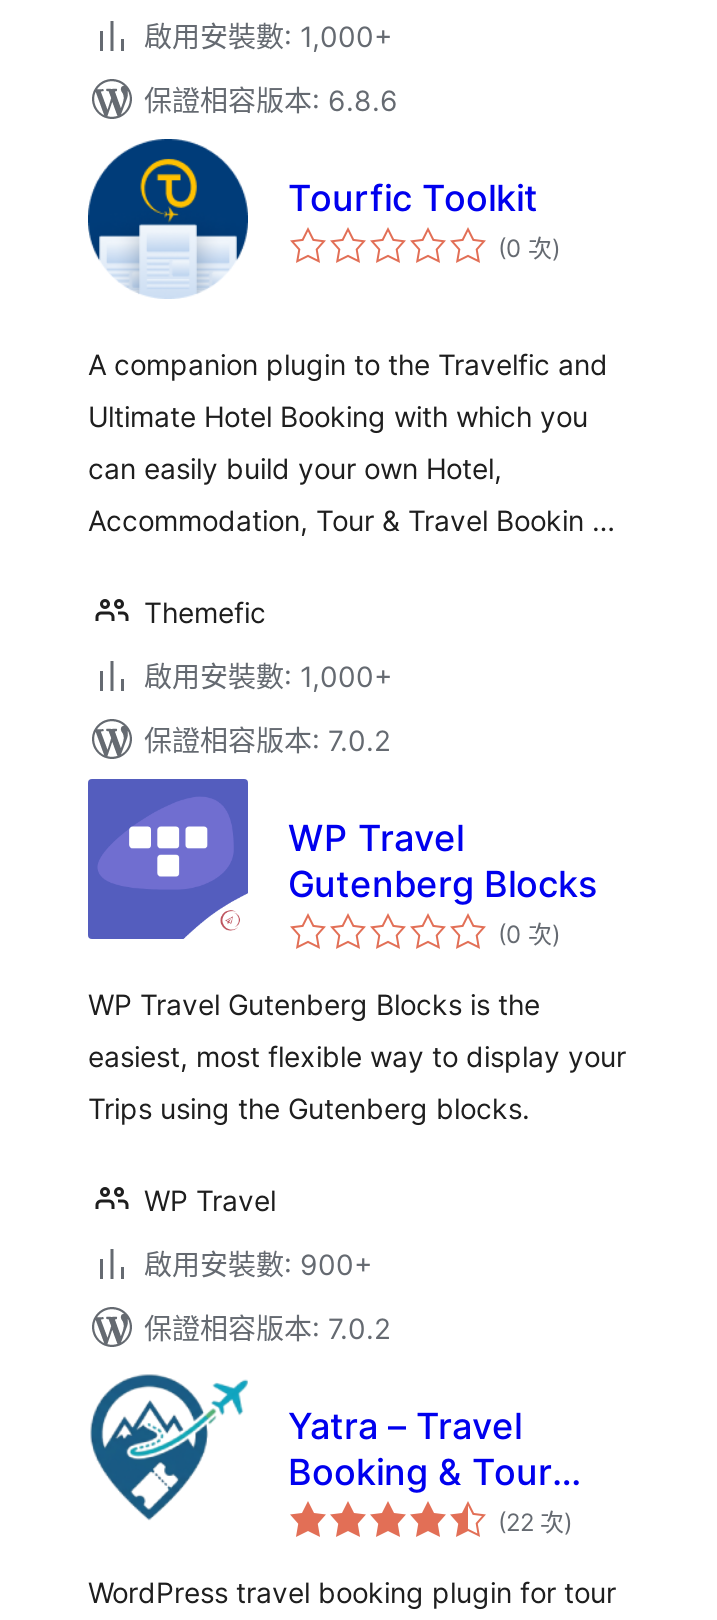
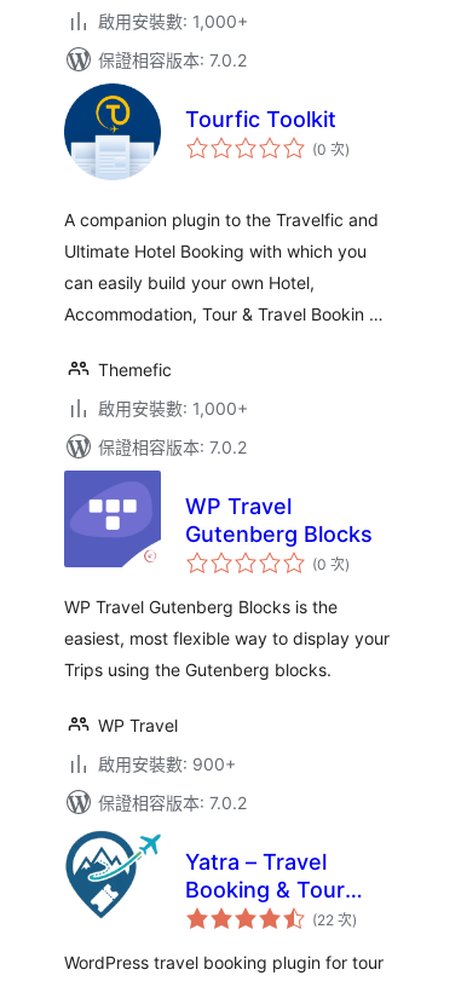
[144,83,398,117] 保證相容版本: 6.8.6 -> [98,50,247,70] 保證相容版本: 7.0.2

